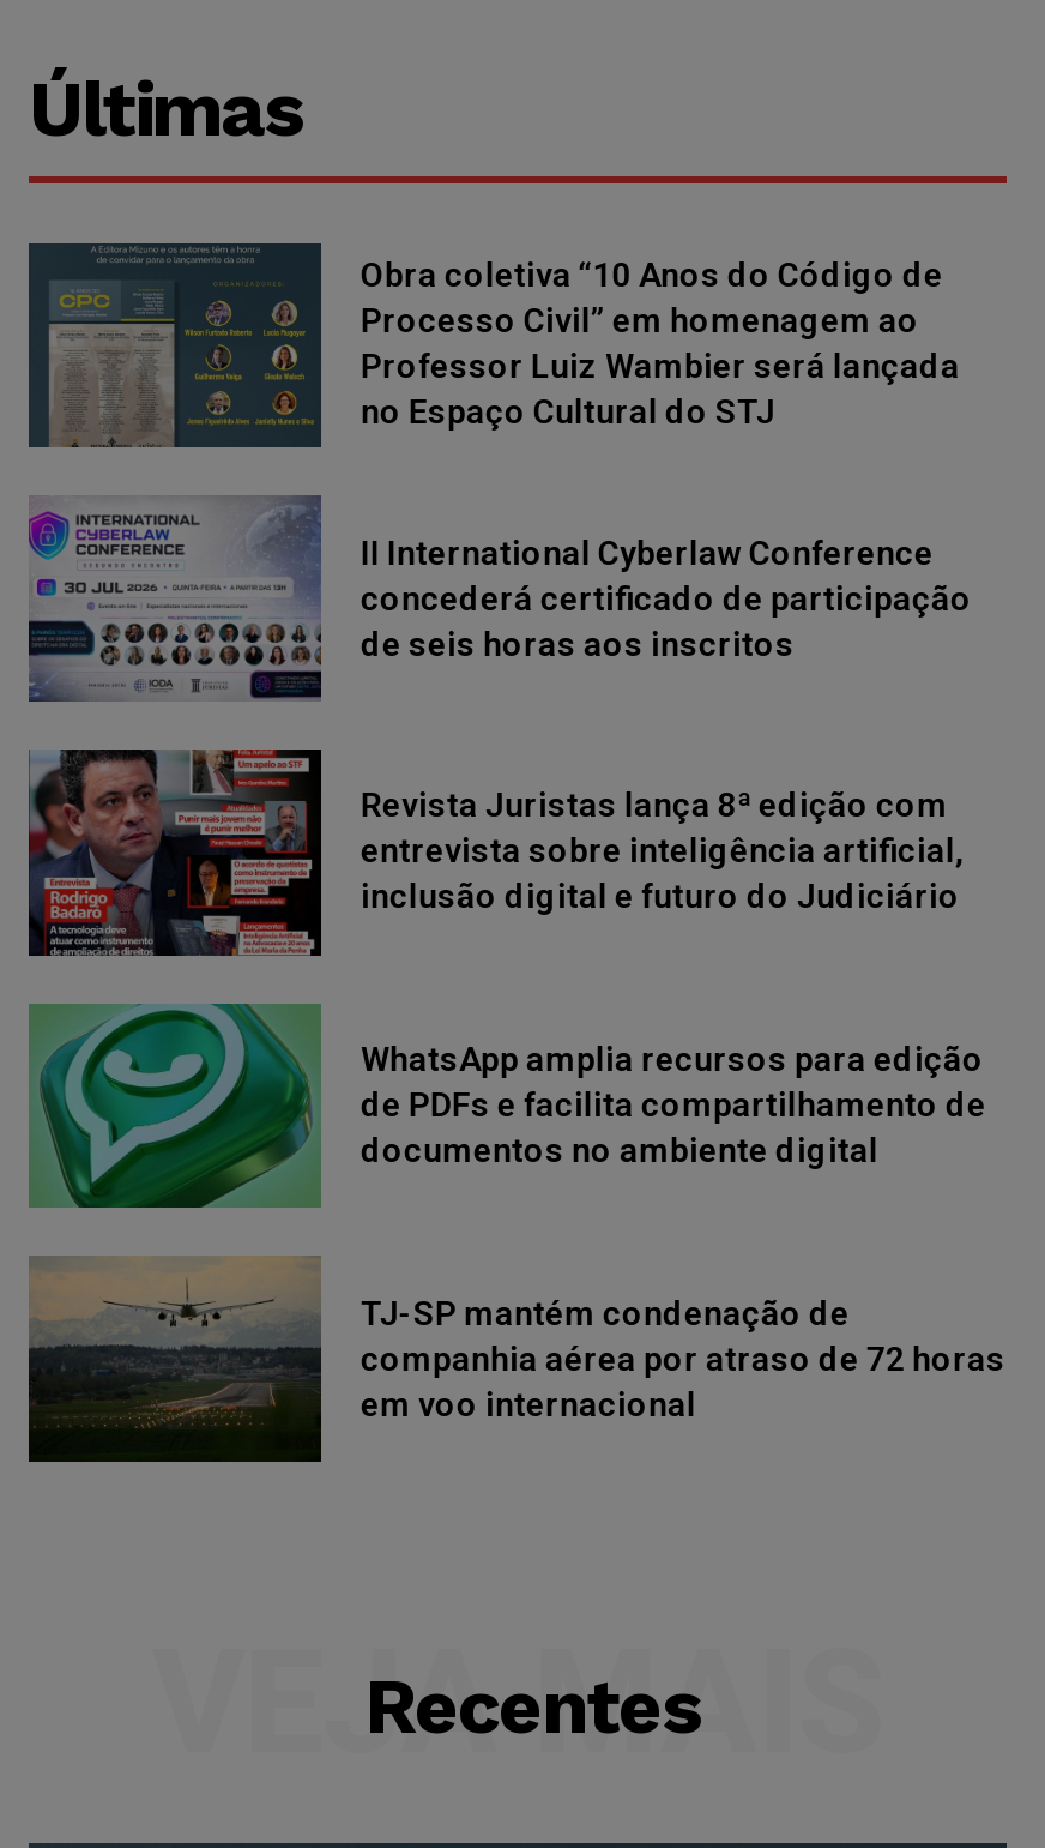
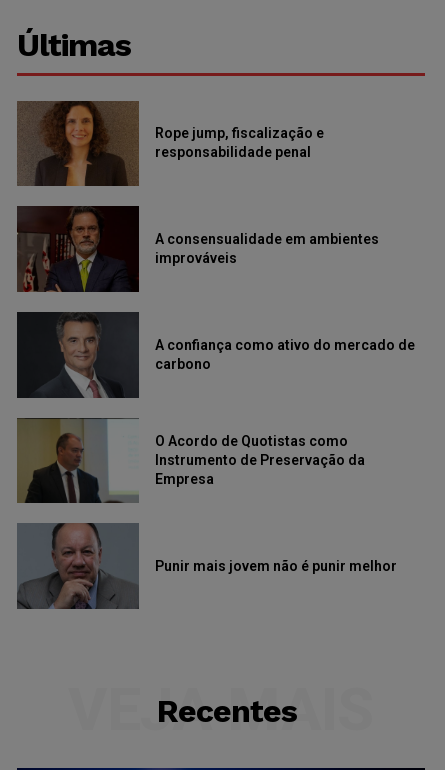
[26,241,960,450] [image] | Obra coletiva “10 Anos do Código de | Processo Civil” em homenagem ao | Professor Luiz Wambier será lançada | no Espaço Cultural do STJ -> [16,100,324,187] [image] | Rope jump, fiscalização e | responsabilidade penal
[26,495,972,704] [image] | II International Cyberlaw Conference | concederá certificado de participação | de seis horas aos inscritos -> [16,205,379,293] [image] | A consensualidade em ambientes | improváveis
[26,747,964,958] [image] | Revista Juristas lança 8ª edição com | entrevista sobre inteligência artificial, | inclusão digital e futuro do Judiciário -> [16,311,415,399] [image] | A confiança como ativo do mercado de | carbono
[29,1001,986,1210] [image] | WhatsApp amplia recursos para edição | de PDFs e facilita compartilhamento de | documentos no ambiente digital -> [17,417,365,504] [image] | O Acordo de Quotistas como | Instrumento de Preservação da | Empresa
[26,1256,1005,1464] [image] | TJ-SP mantém condenação de | companhia aérea por atraso de 72 horas | em voo internacional -> [16,522,397,610] [image] | Punir mais jovem não é punir melhor

